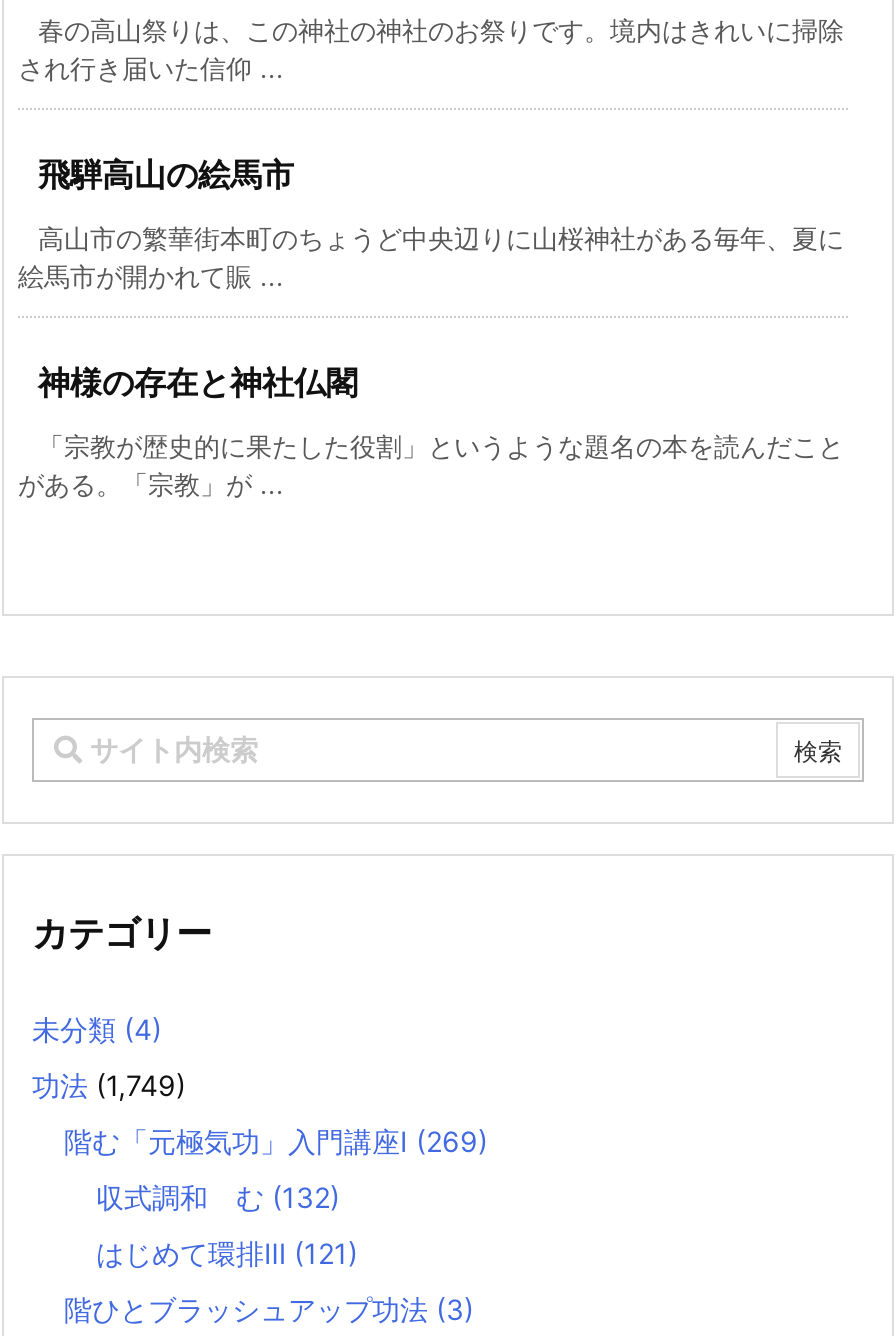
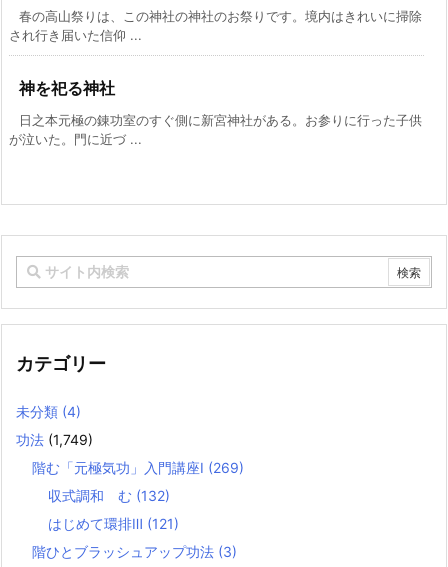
[18,154,844,500] 飛騨高山の絵馬市 | 高山市の繁華街本町のちょうど中央辺りに山桜神社がある毎年、夏に | 絵馬市が開かれて賑 ... | 神様の存在と神社仏閣 | 「宗教が歴史的に果たした役割」というような題名の本を読んだこと | がある。「宗教」が ... -> [9,78,422,147] 神を祀る神社 | 日之本元極の錬功室のすぐ側に新宮神社がある。お参りに行った子供 | が泣いた。門に近づ ...

